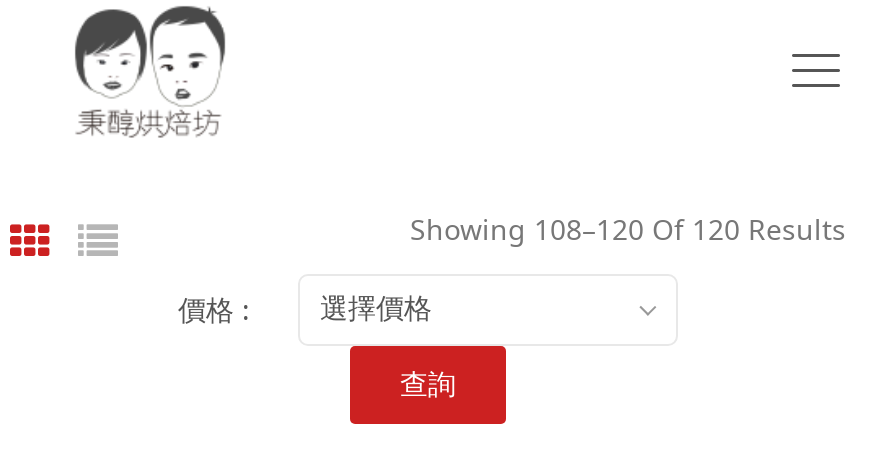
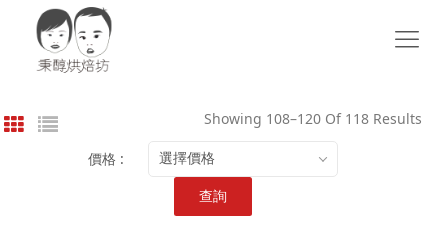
[410,211,846,249] Showing 108–120 Of 120 Results -> [204,109,422,128] Showing 108–120 Of 118 Results

